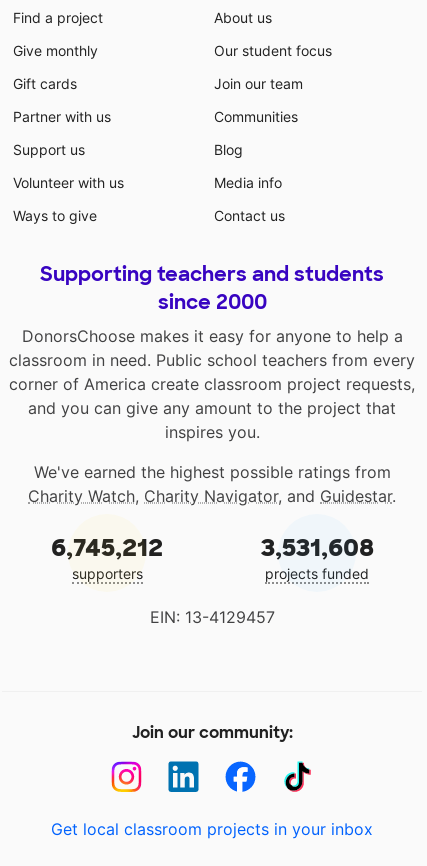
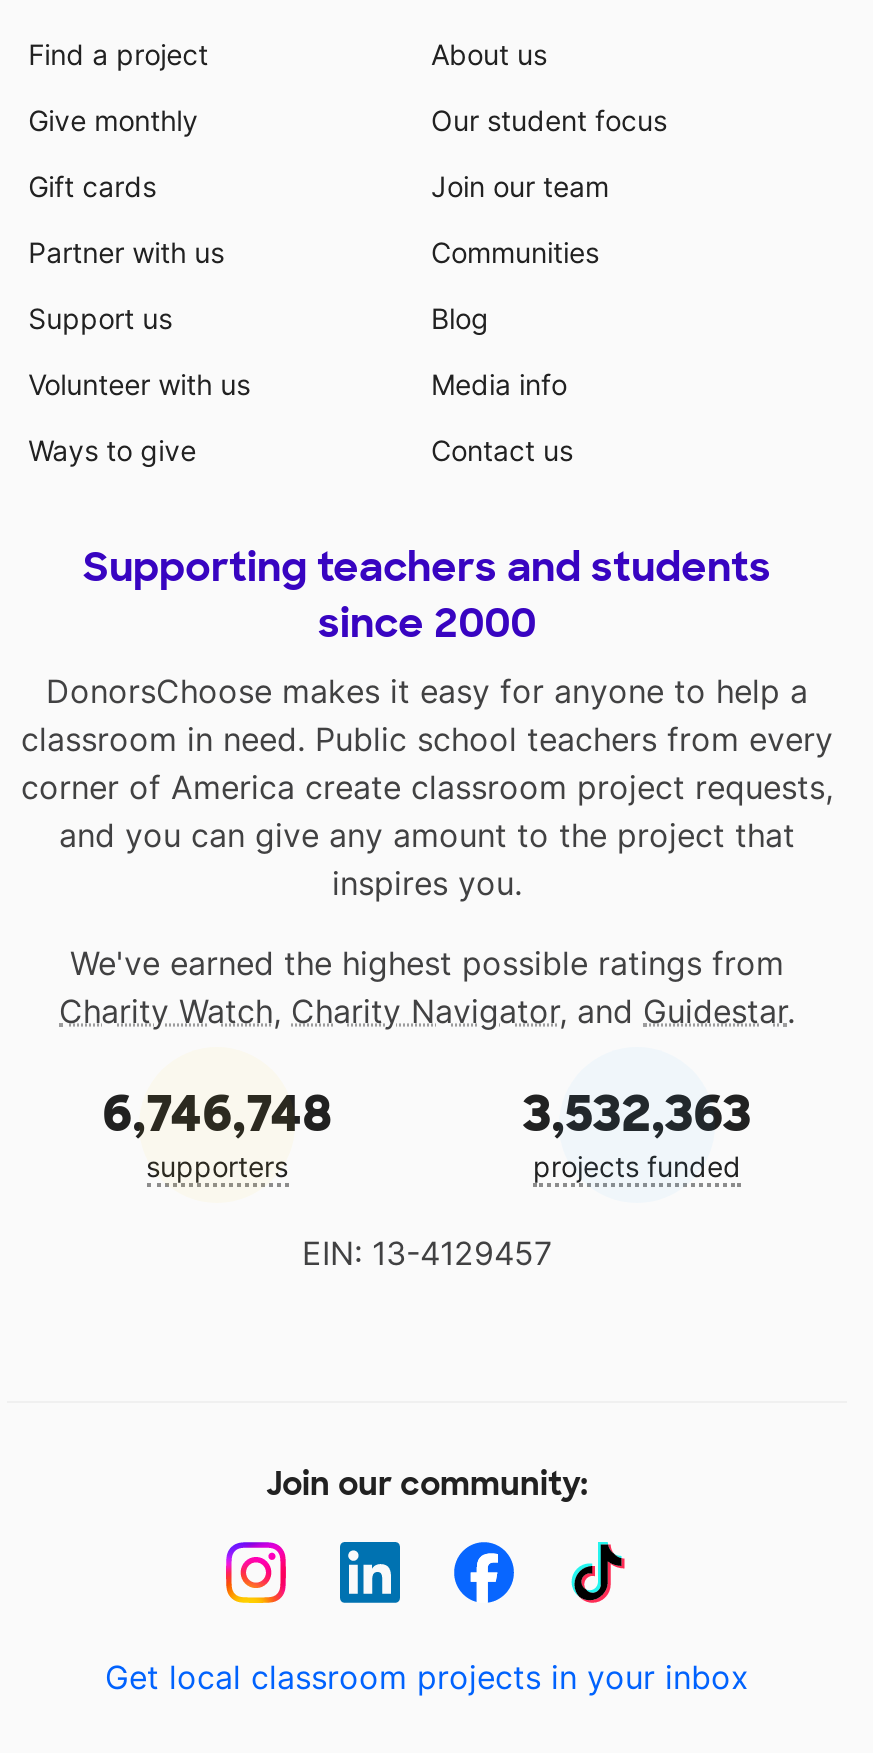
[51,532,163,563] 6,745,212 -> [102,1083,332,1145] 6,746,748
[260,532,373,563] 3,531,608 -> [523,1083,751,1145] 3,532,363

